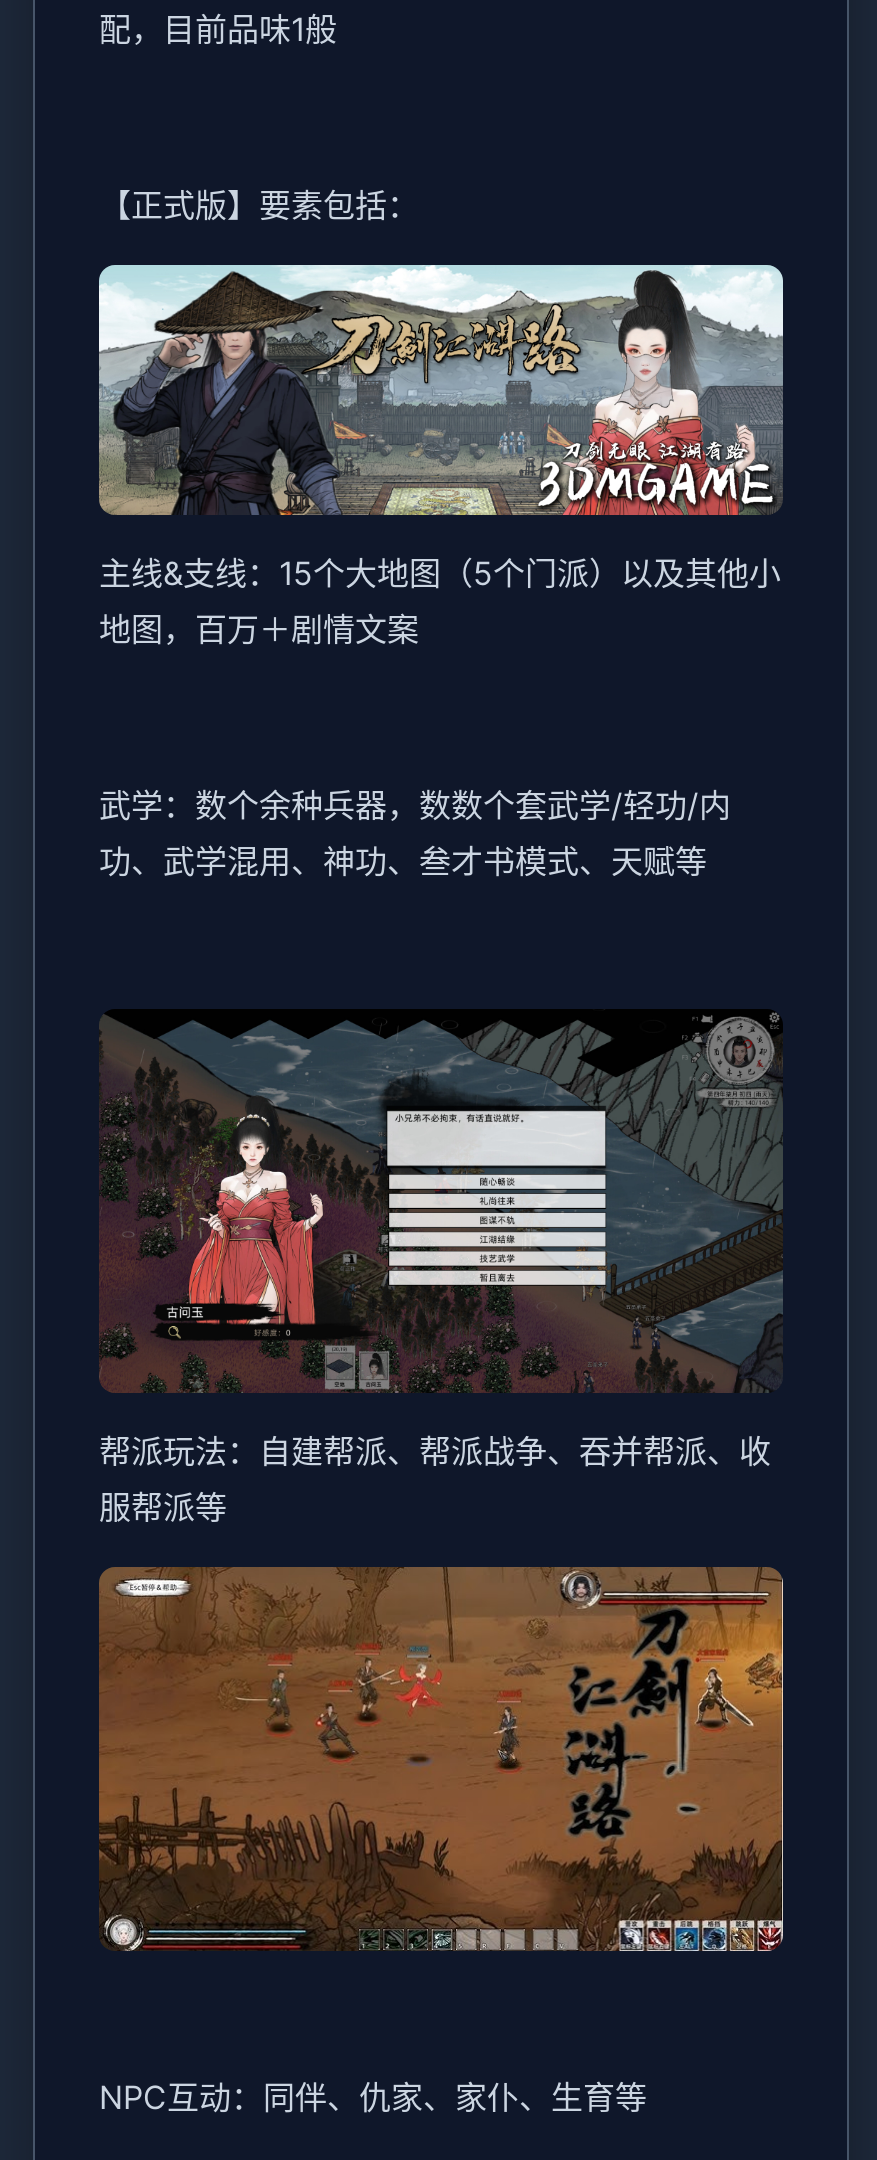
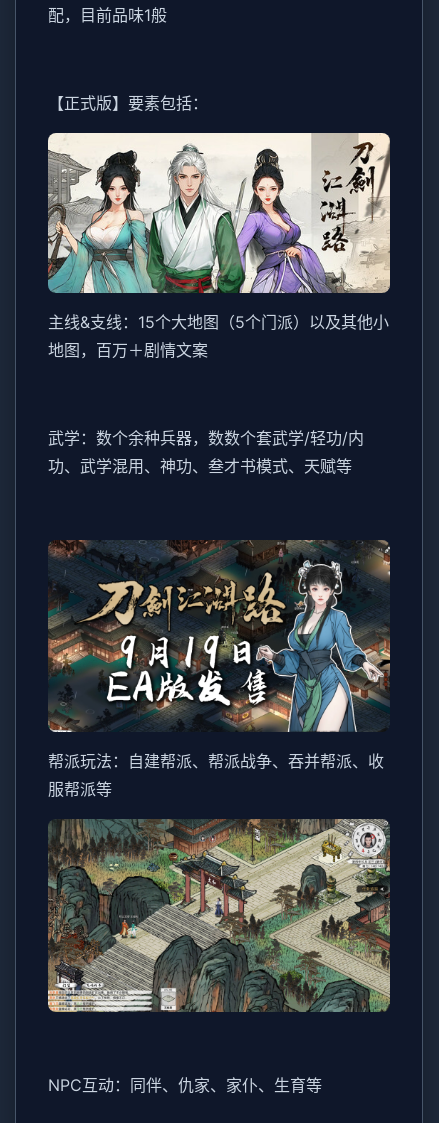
[99,265,783,517] [image] -> [47,133,391,294] [image]
[99,1009,783,1393] [image] -> [48,539,391,733] [image]
[99,1567,785,1953] [image] -> [47,818,390,1013] [image]

